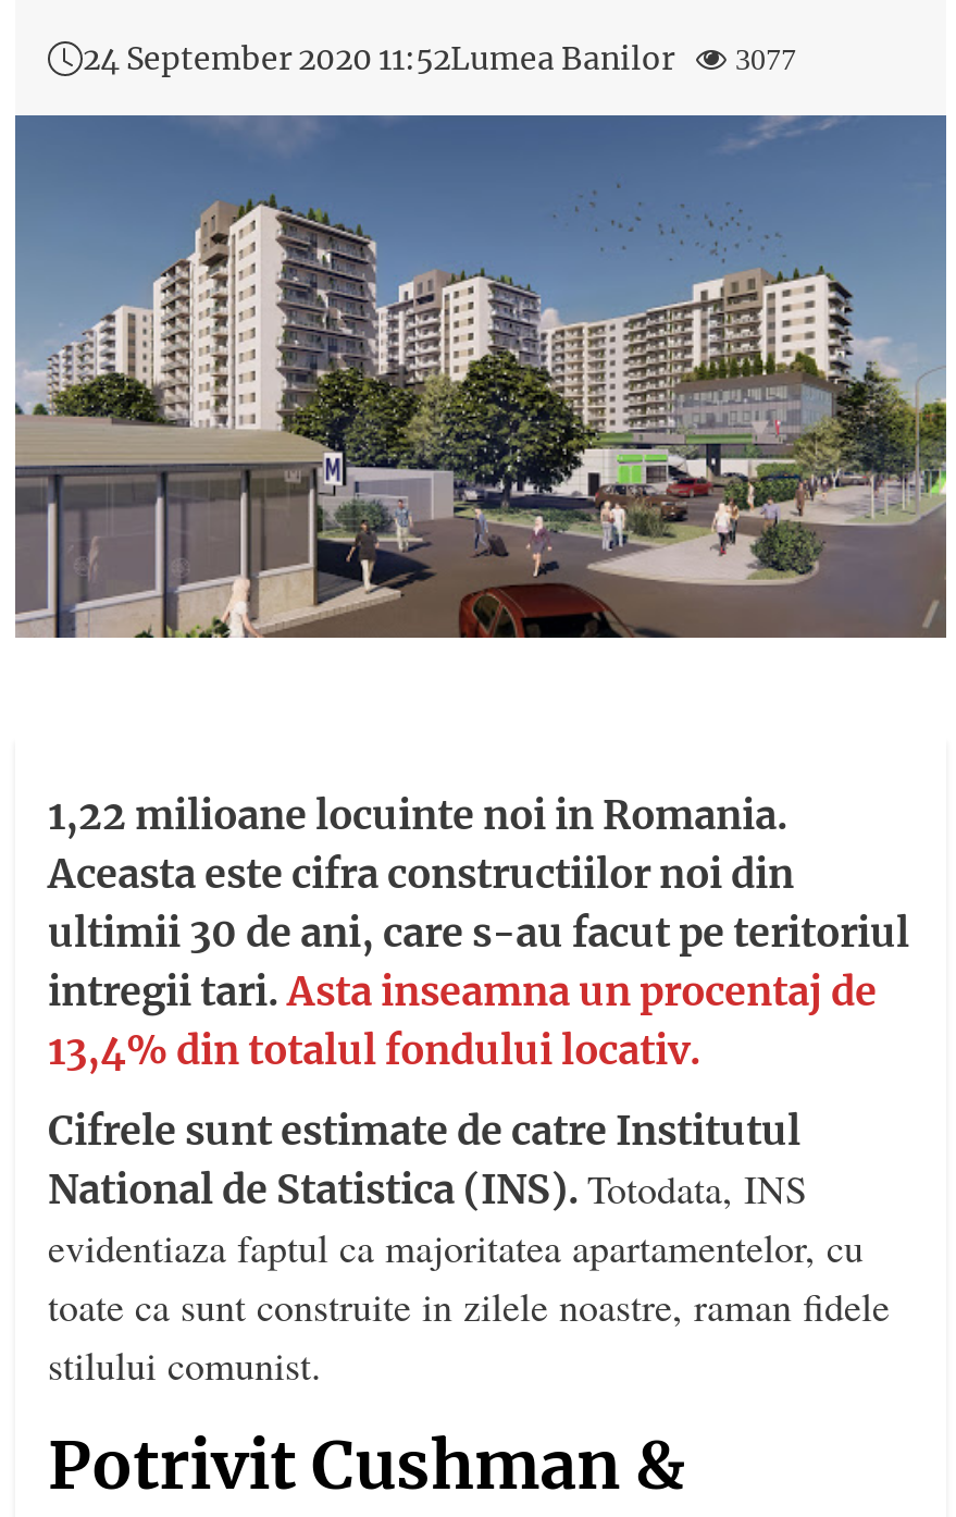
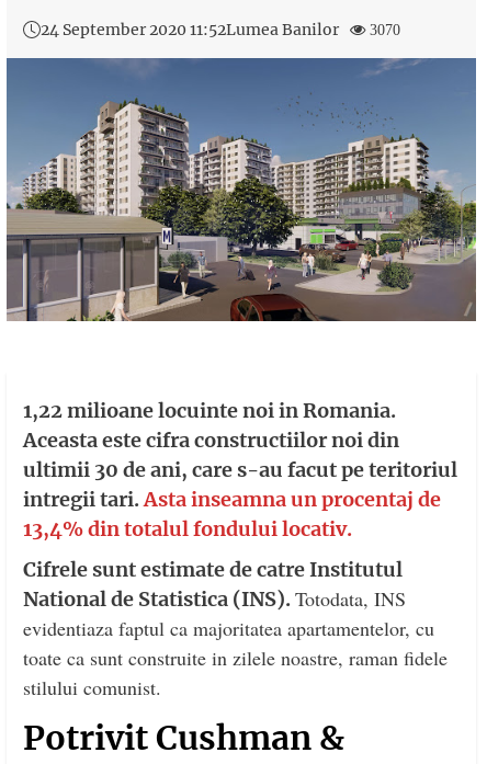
[83,39,796,78] 24 September 2020 11:52Lumea Banilor 3077 -> [41,19,400,39] 24 September 2020 11:52Lumea Banilor 3070

